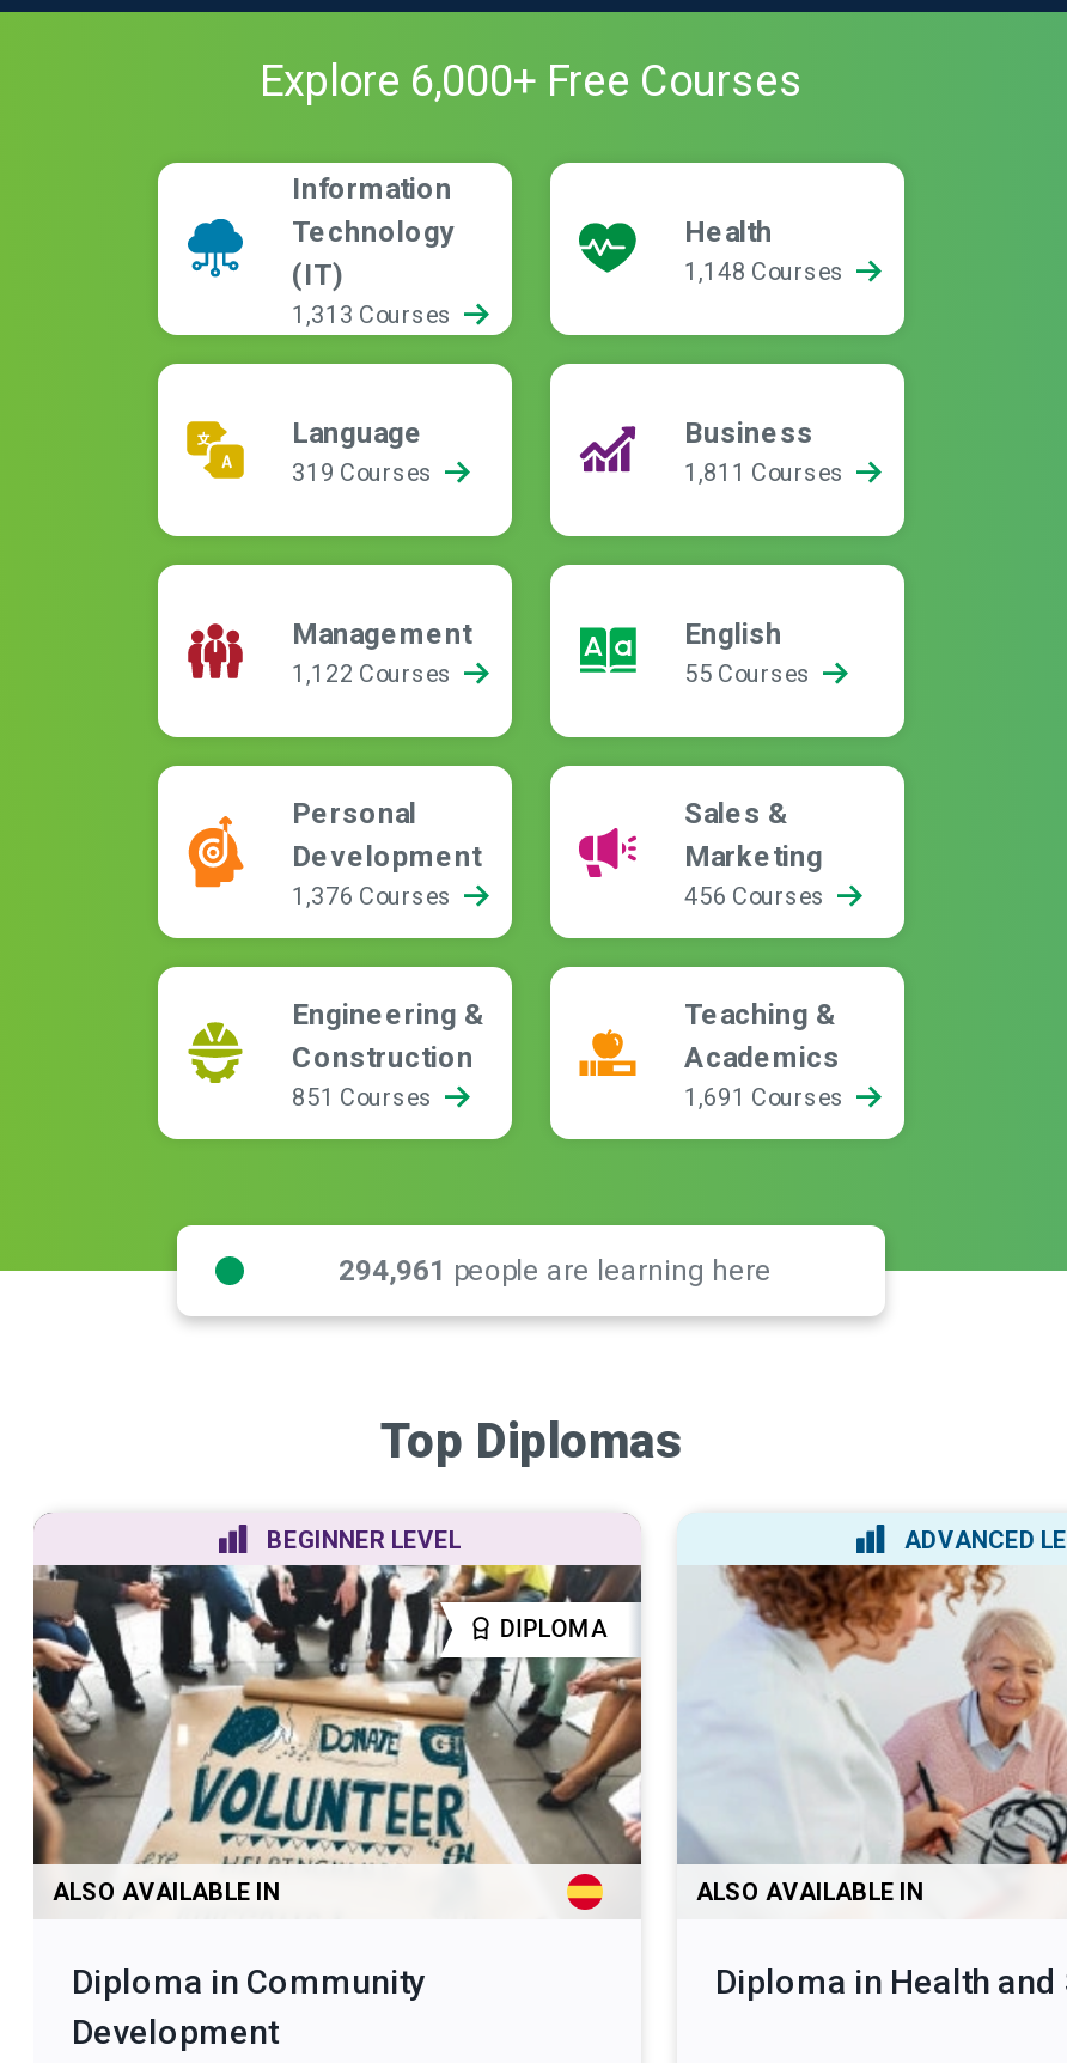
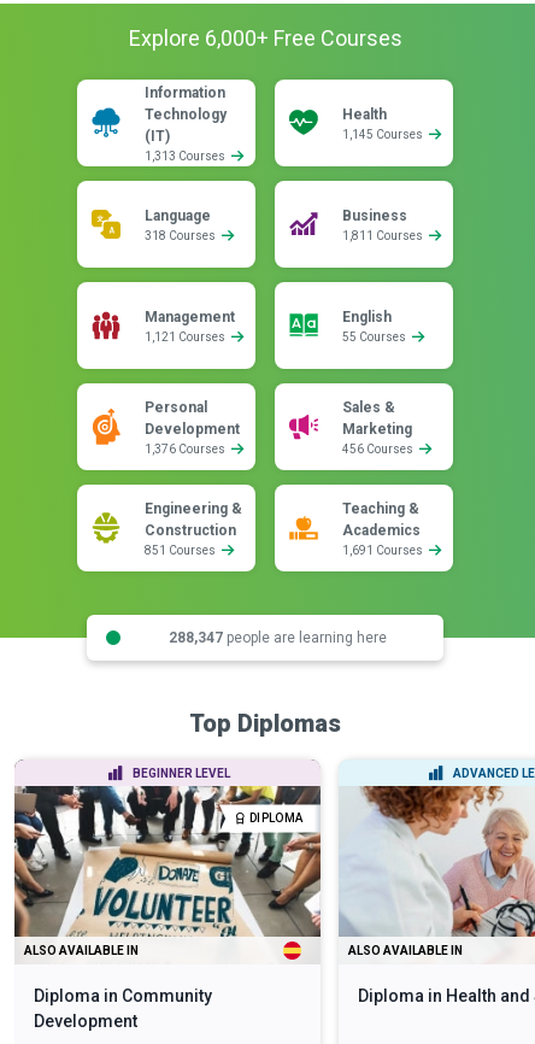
[684,258,849,285] 1,148 Courses -> [342,128,425,141] 1,145 Courses
[292,460,438,486] 319 Courses -> [145,229,218,242] 318 Courses
[292,661,457,687] 1,122 Courses -> [145,330,228,344] 1,121 Courses
[339,1253,772,1286] 294,961 people are learning here -> [168,629,386,646] 288,347 people are learning here

